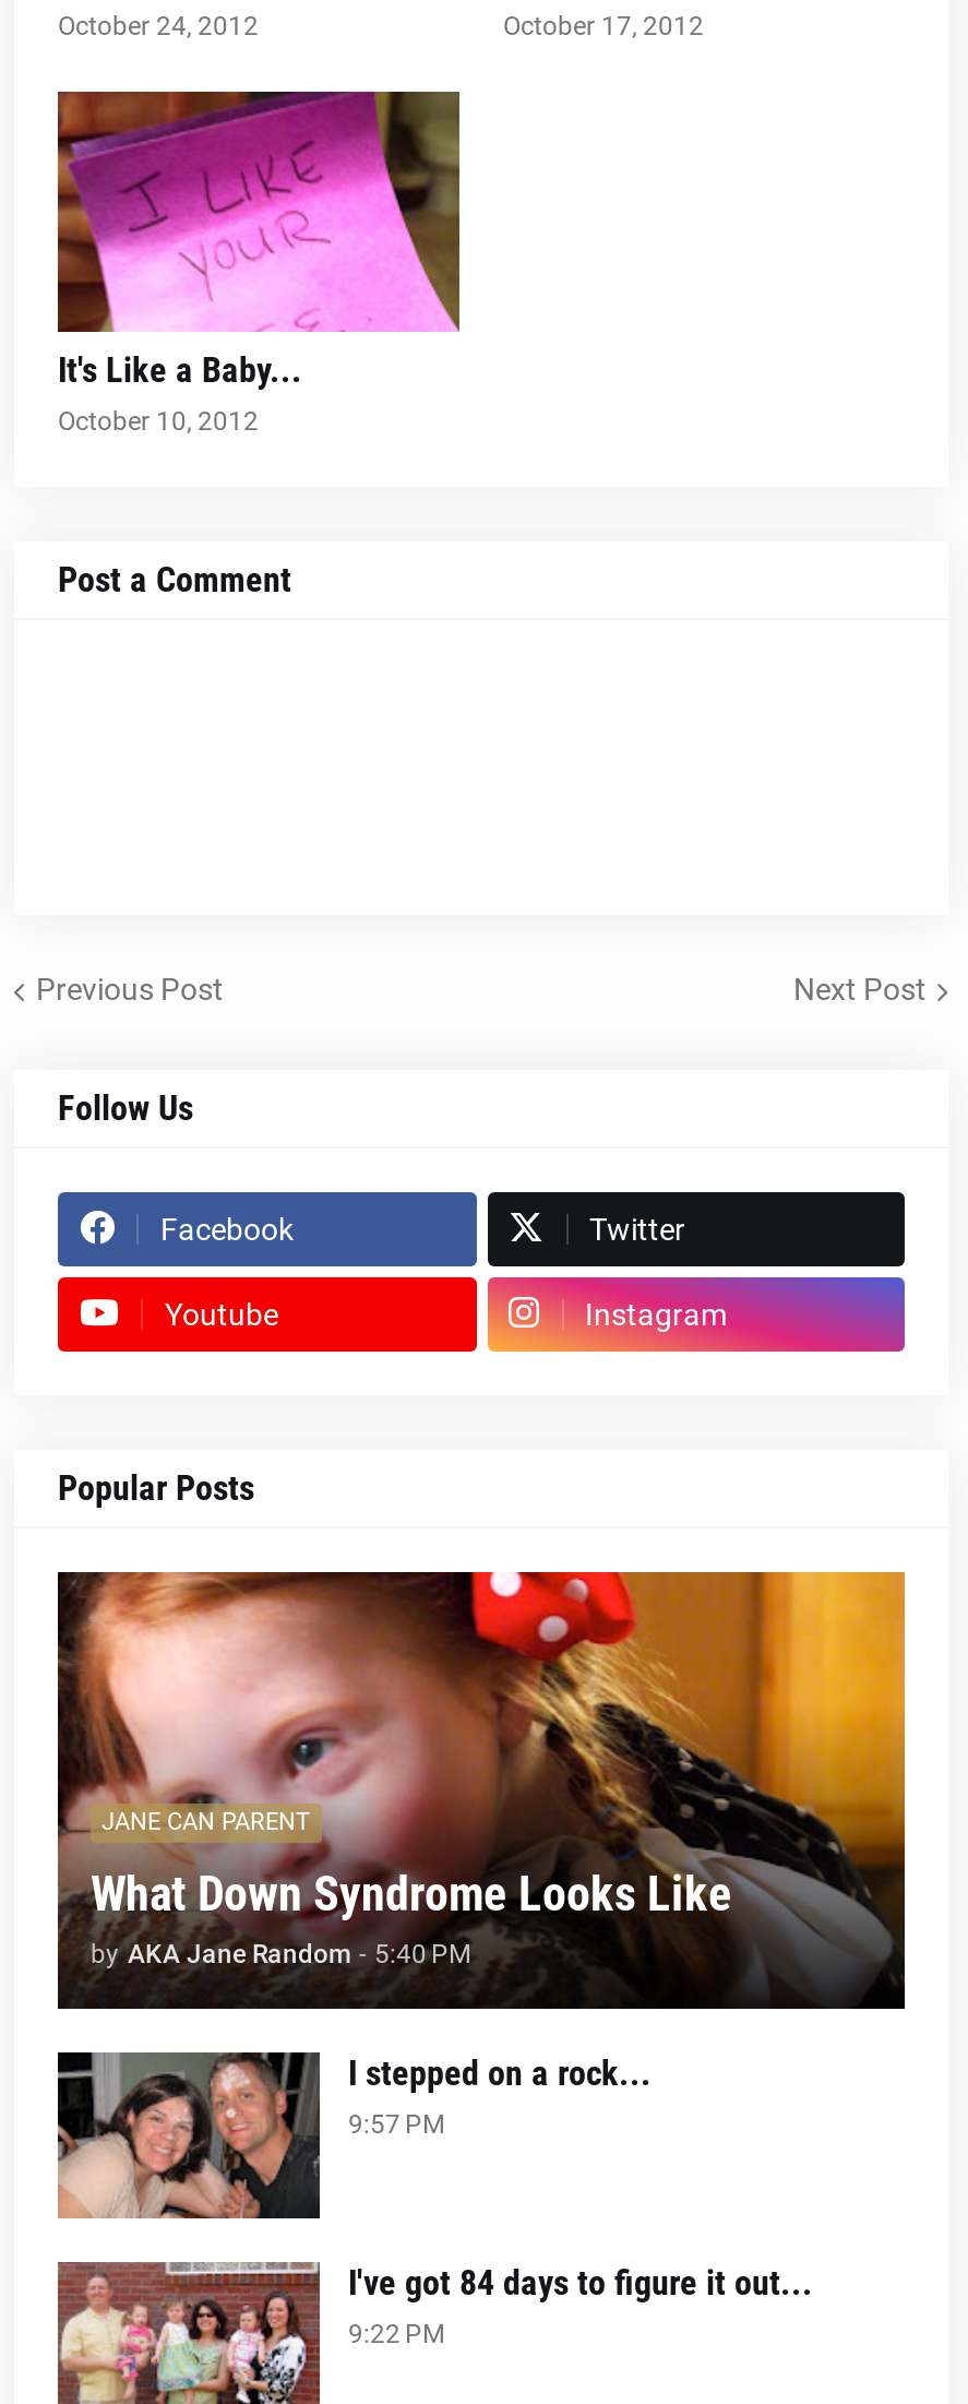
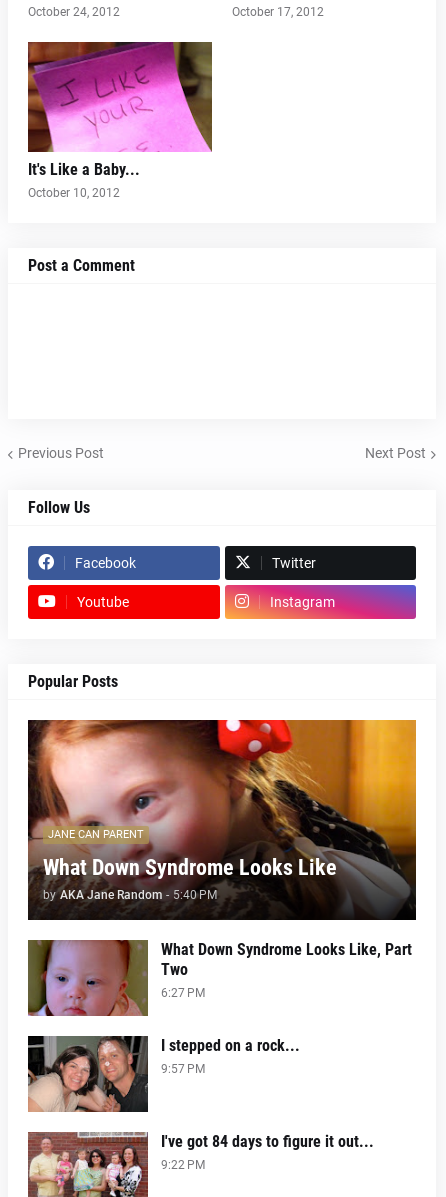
none -> [28,939,412,1017] [image] | What Down Syndrome Looks Like, Part | Two | 6:27 PM

